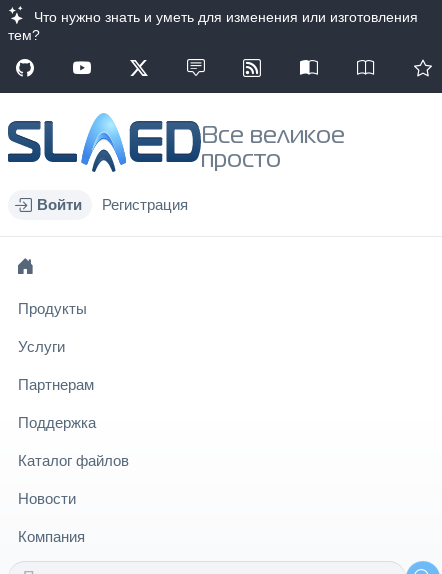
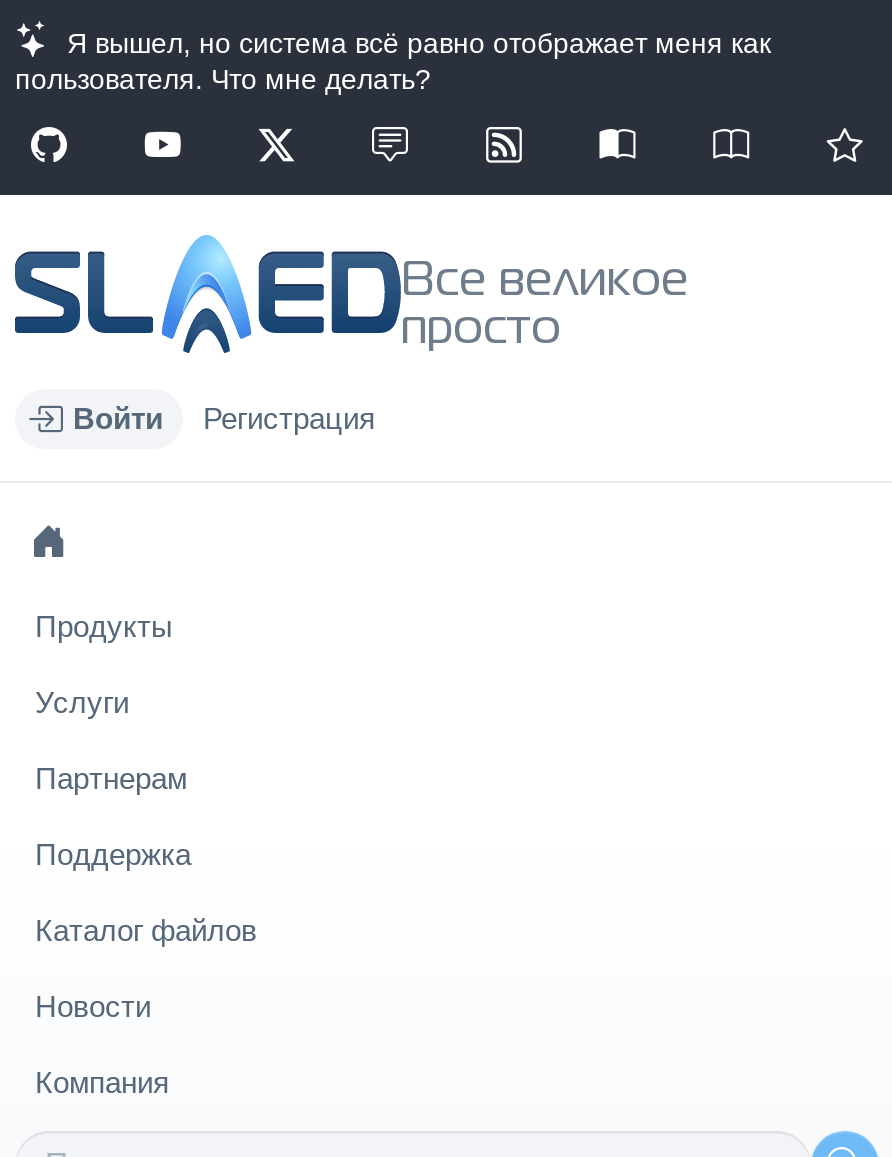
[8,9,418,43] Что нужно знать и уметь для изменения или изготовления | тем? -> [15,27,771,95] Я вышел, но система всё равно отображает меня как | пользователя. Что мне делать?

